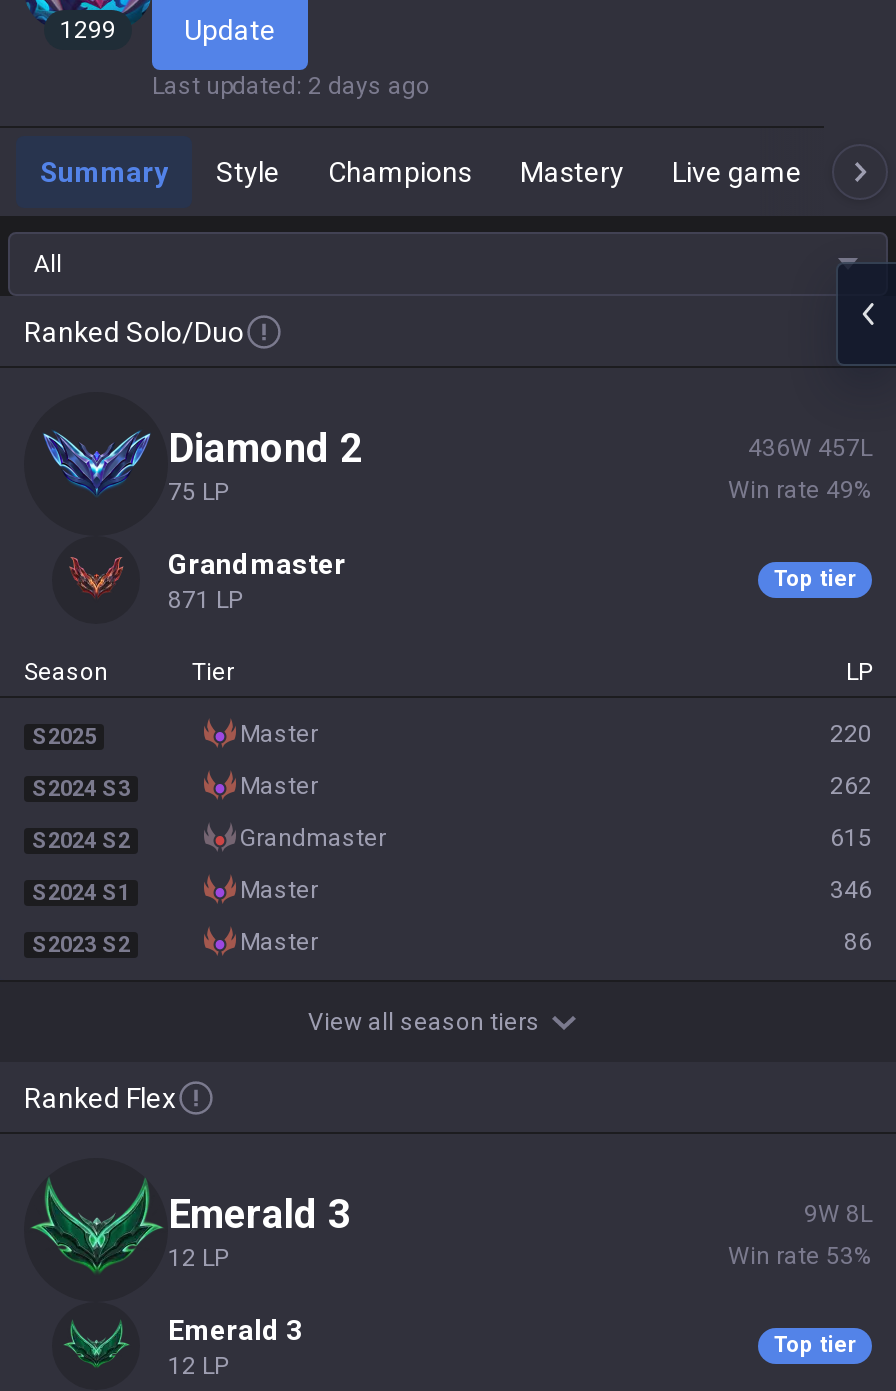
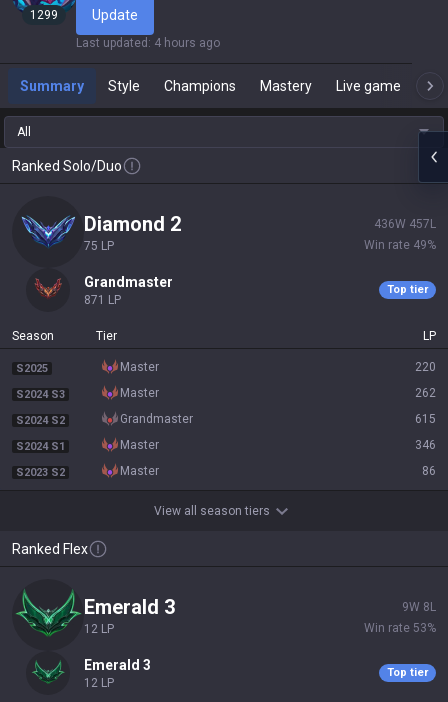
[152,72,430,100] Last updated: 2 days ago -> [76,36,220,50] Last updated: 4 hours ago

